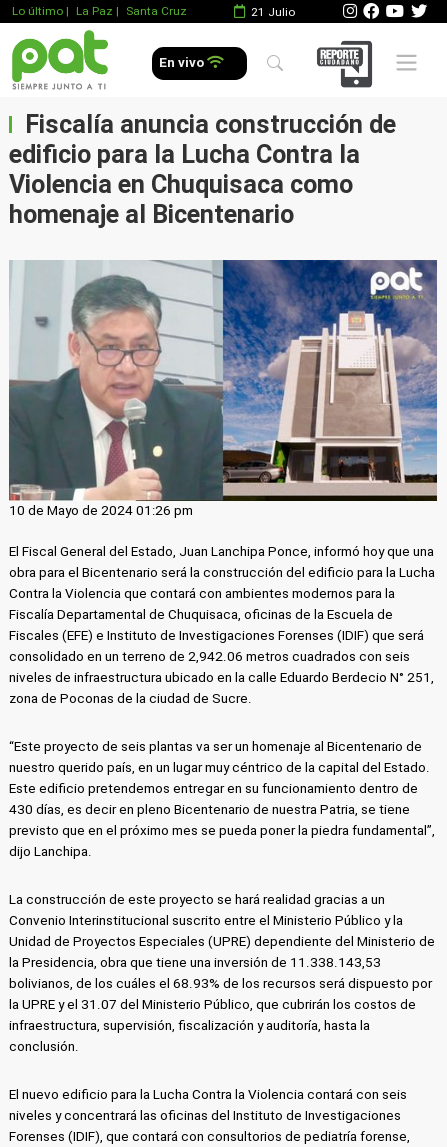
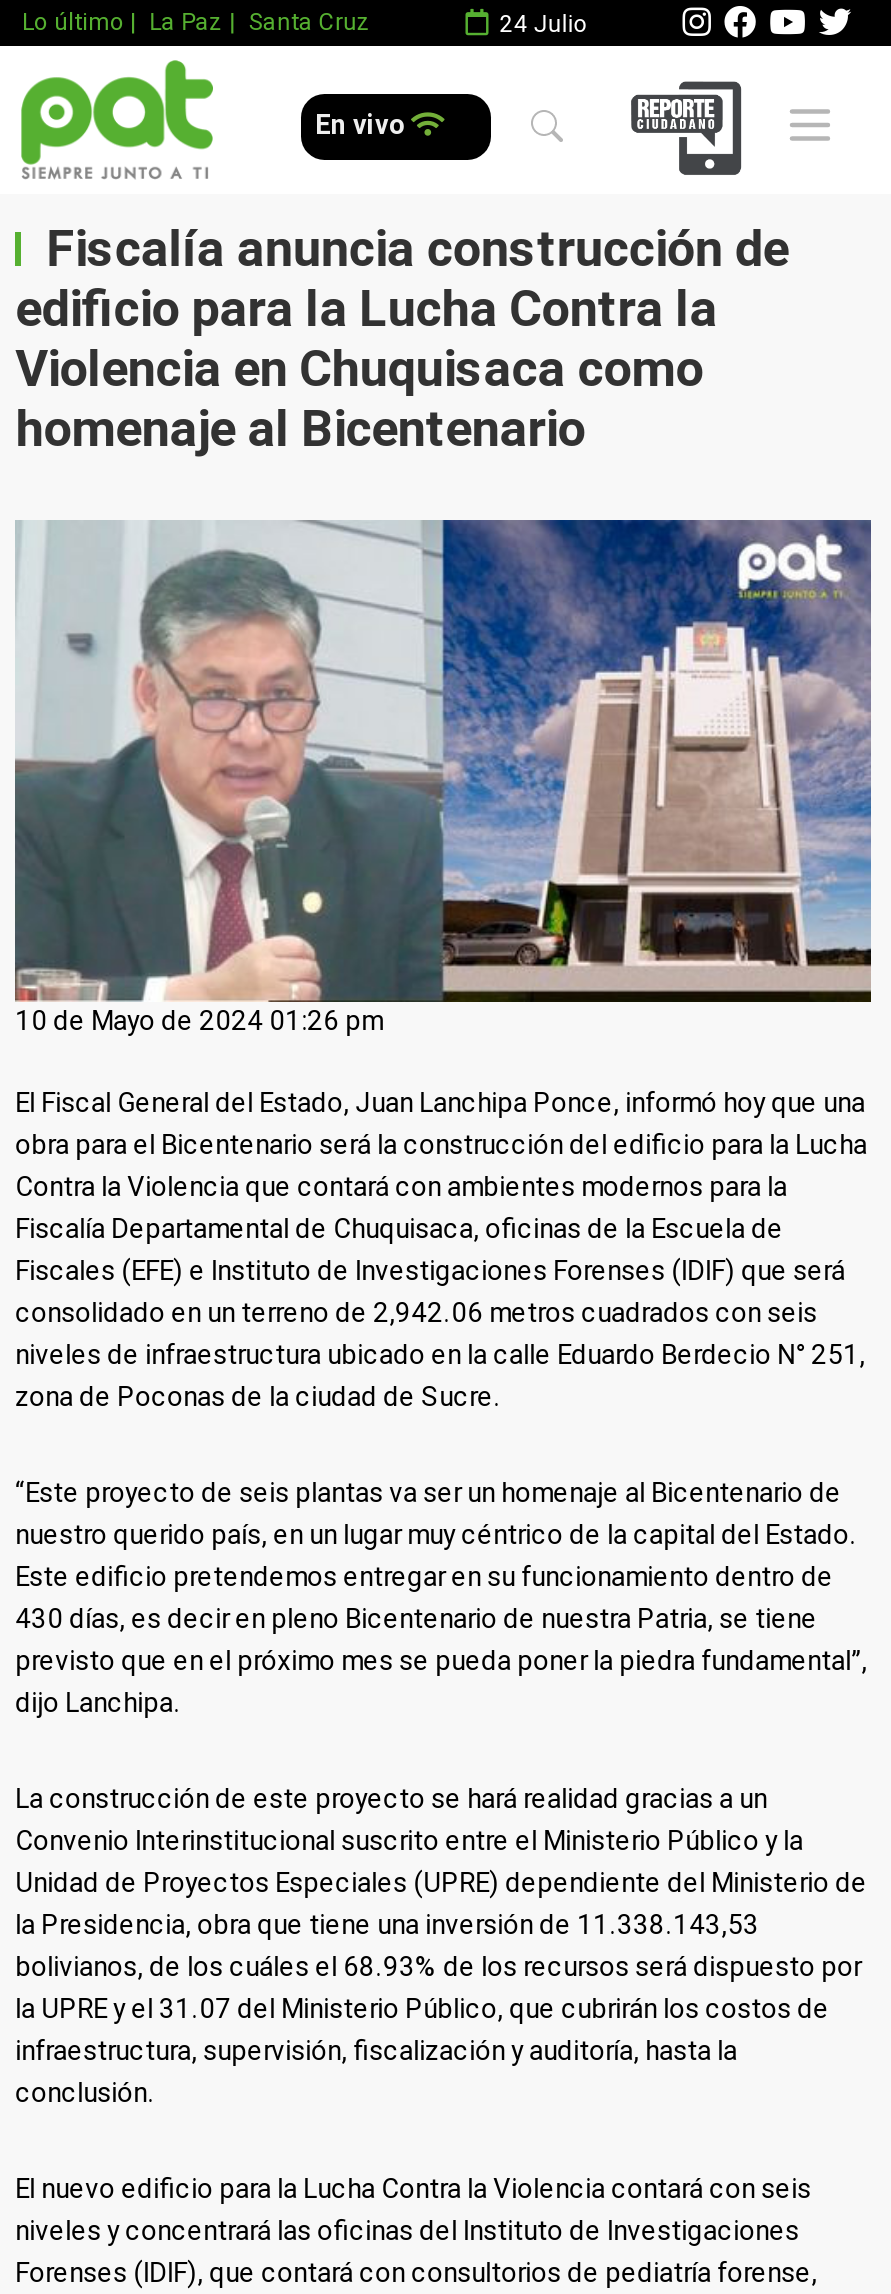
[245,5,295,19] 21 Julio -> [488,10,588,38] 24 Julio

